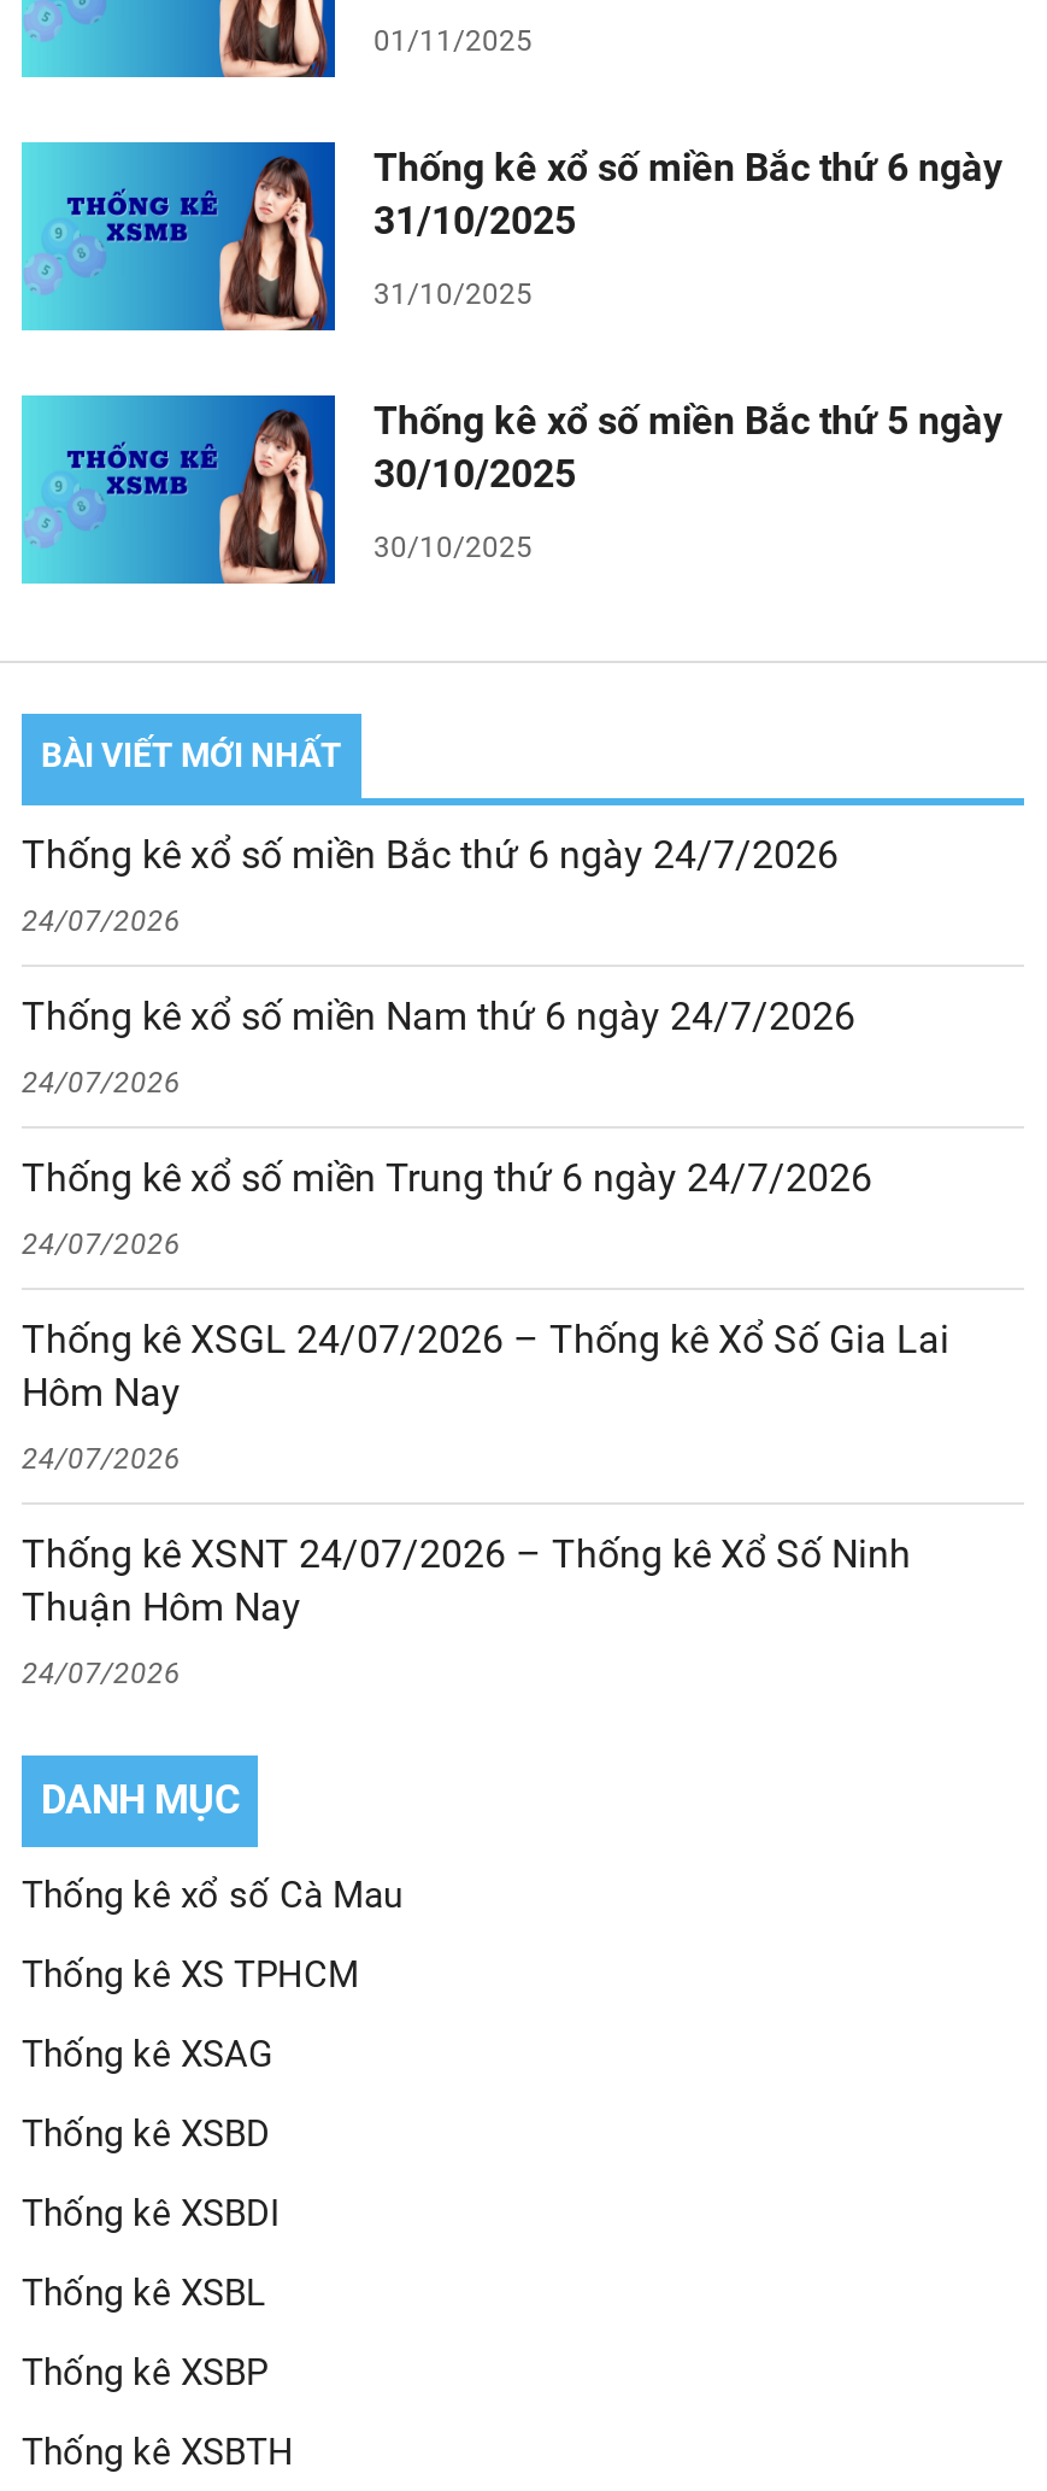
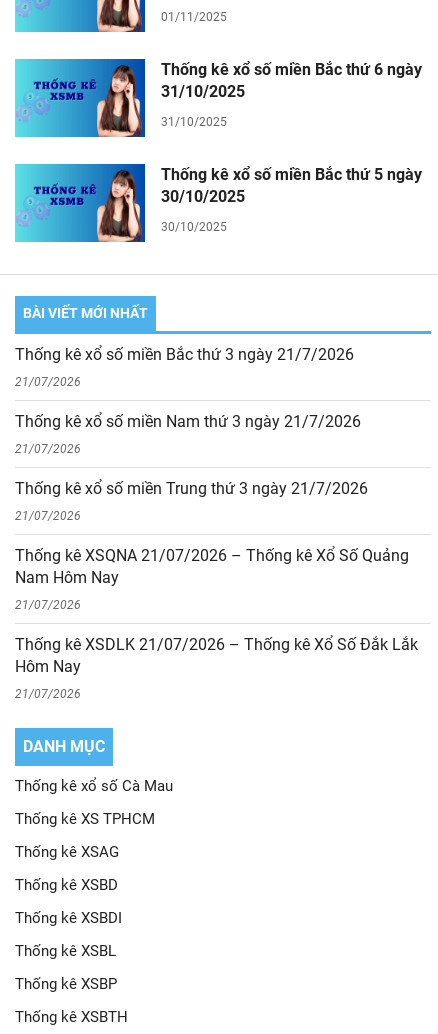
[22,832,949,1362] Thống kê xổ số miền Bắc thứ 6 ngày 24/7/2026 | 24/07/2026 | Thống kê xổ số miền Nam thứ 6 ngày 24/7/2026 | 24/07/2026 | Thống kê xổ số miền Trung thứ 6 ngày 24/7/2026 | 24/07/2026 | Thống kê XSGL 24/07/2026 – Thống kê Xổ Số Gia Lai -> [15,345,418,654] Thống kê xổ số miền Bắc thứ 3 ngày 21/7/2026 | 21/07/2026 | Thống kê xổ số miền Nam thứ 3 ngày 21/7/2026 | 21/07/2026 | Thống kê xổ số miền Trung thứ 3 ngày 21/7/2026 | 21/07/2026 | Thống kê XSQNA 21/07/2026 – Thống kê Xổ Số Quảng | Nam Hôm Nay | 21/07/2026 | Thống kê XSDLK 21/07/2026 – Thống kê Xổ Số Đắk Lắk
moved [22,1370,181,1416] -> [15,657,81,676]: Hôm Nay
[22,1442,911,1690] 24/07/2026 | Thống kê XSNT 24/07/2026 – Thống kê Xổ Số Ninh | Thuận Hôm Nay | 24/07/2026 -> [15,687,81,701] 21/07/2026

